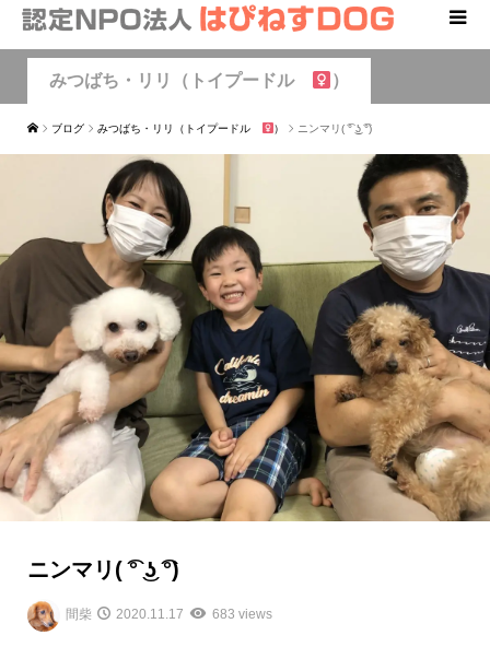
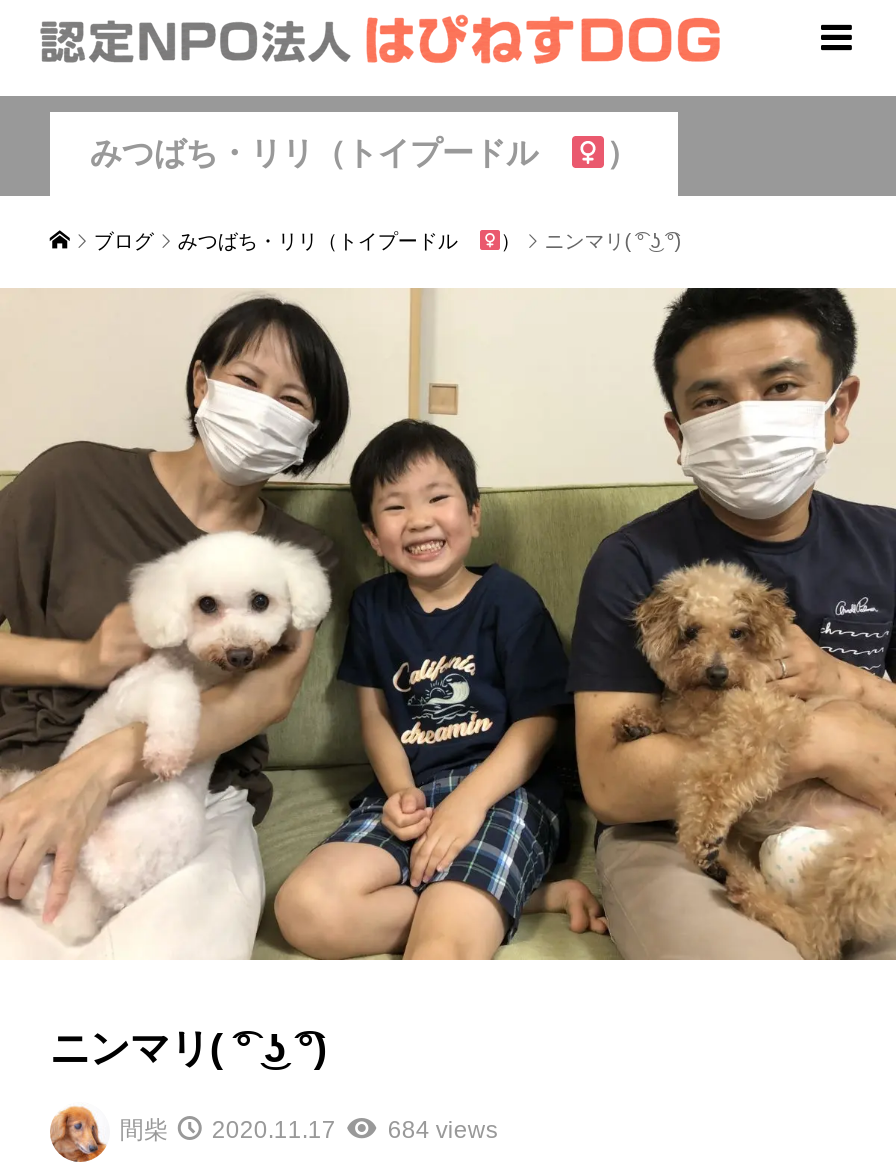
[66,607,272,622] 間柴 2020.11.17 683 views -> [120,1116,498,1144] 間柴 2020.11.17 684 views

